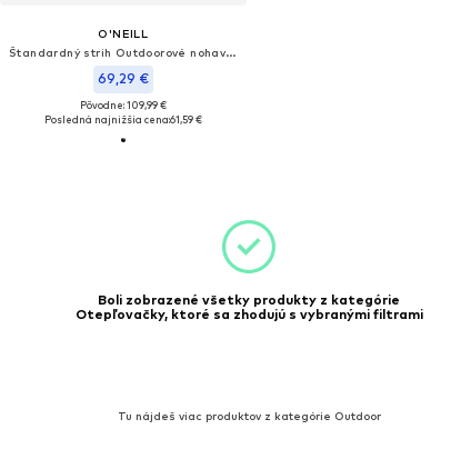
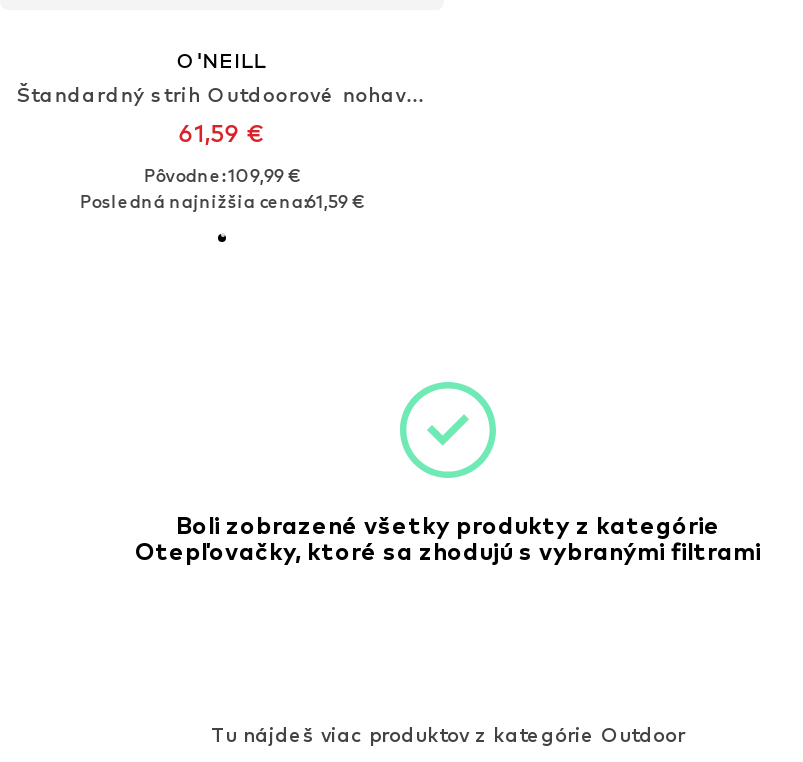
[98,70,149,87] 69,29 € -> [178,119,264,149] 61,59 €

